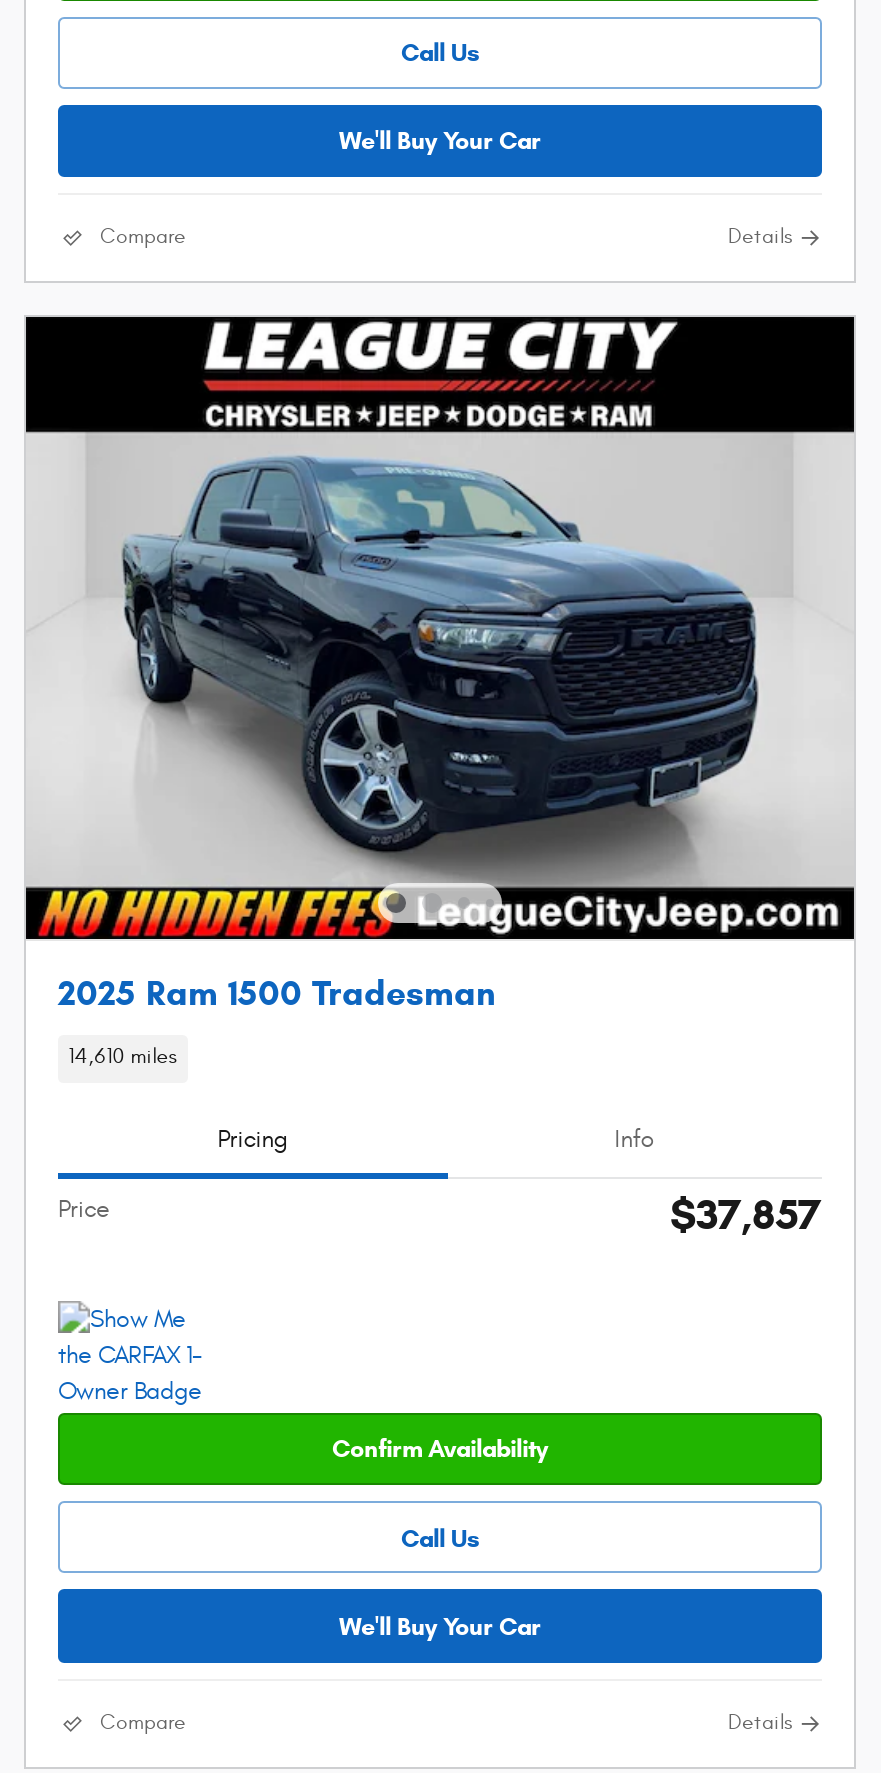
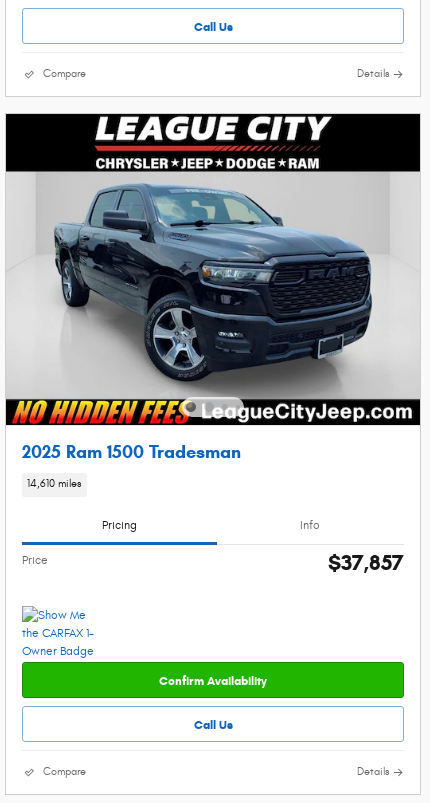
[339,126,541,156] We'll Buy Your Car -> none
[339,1611,541,1641] We'll Buy Your Car -> none

